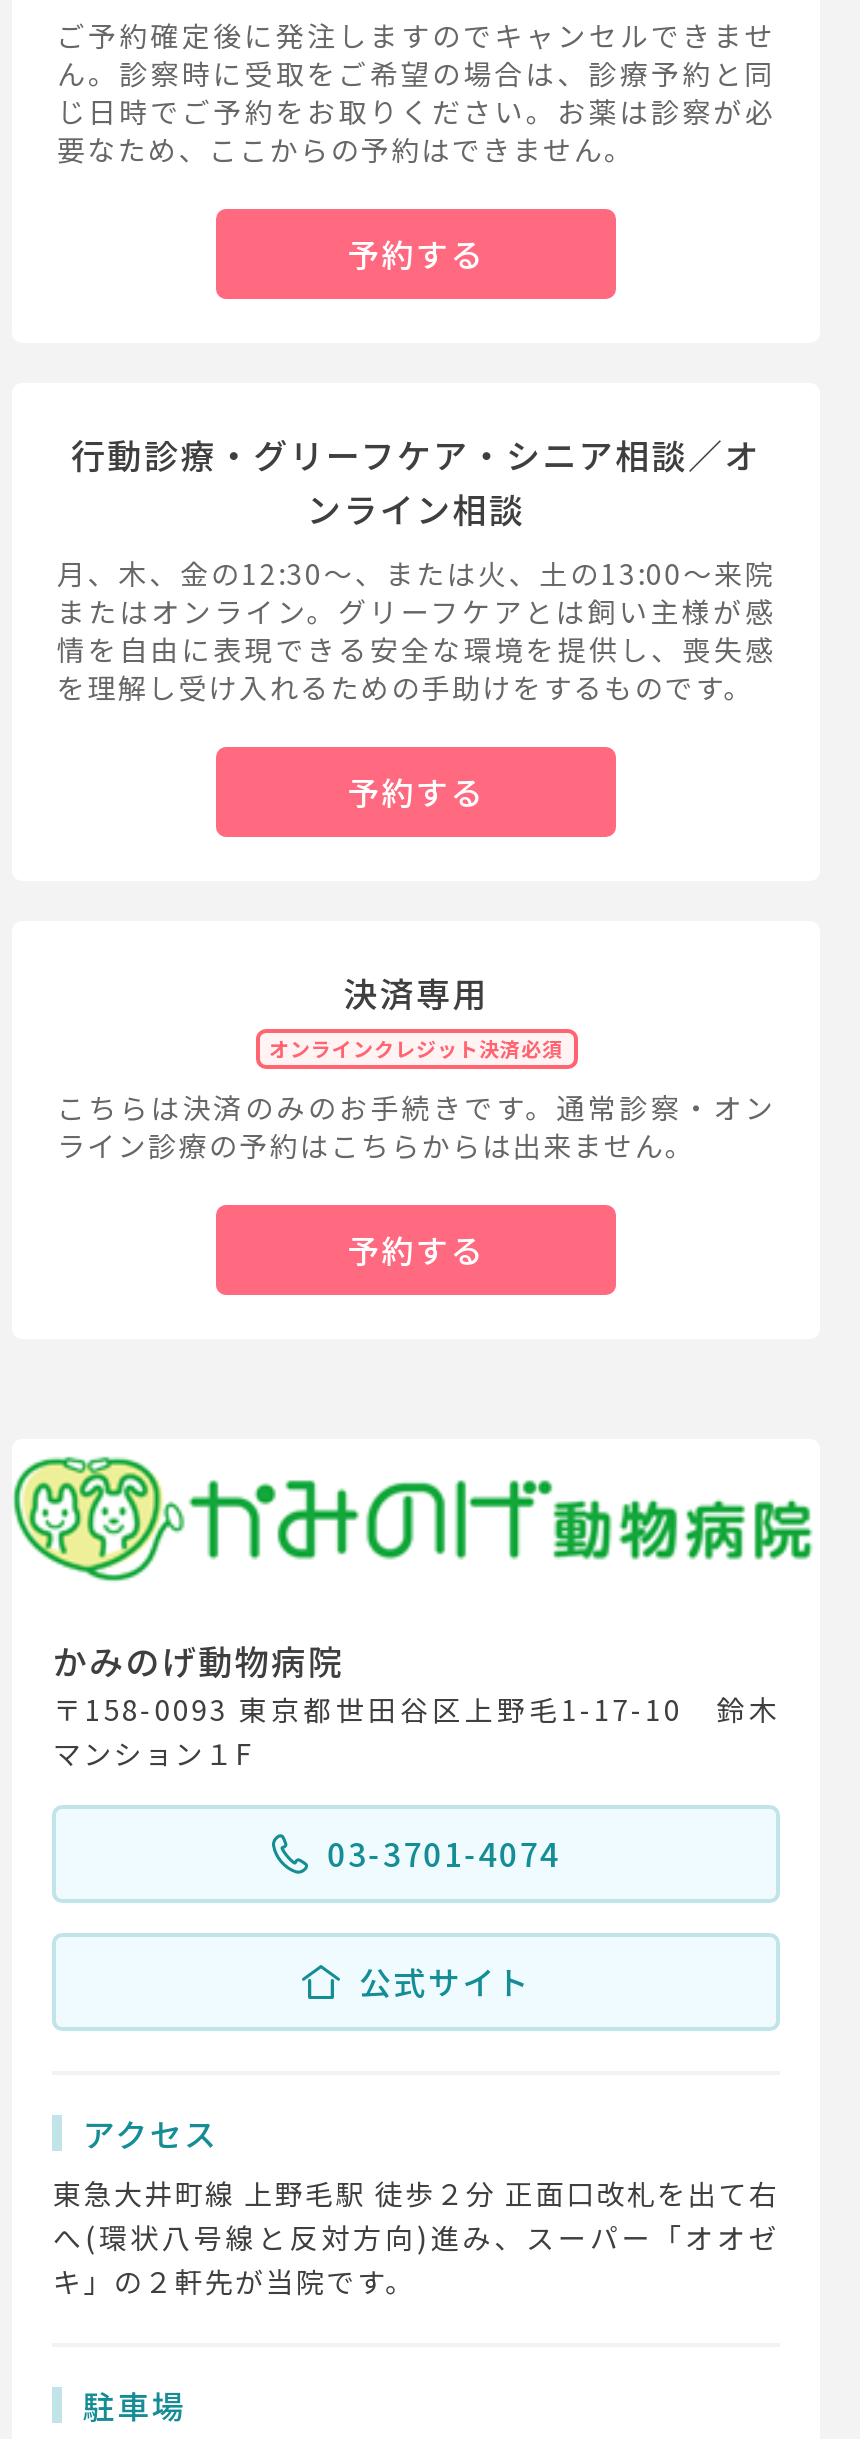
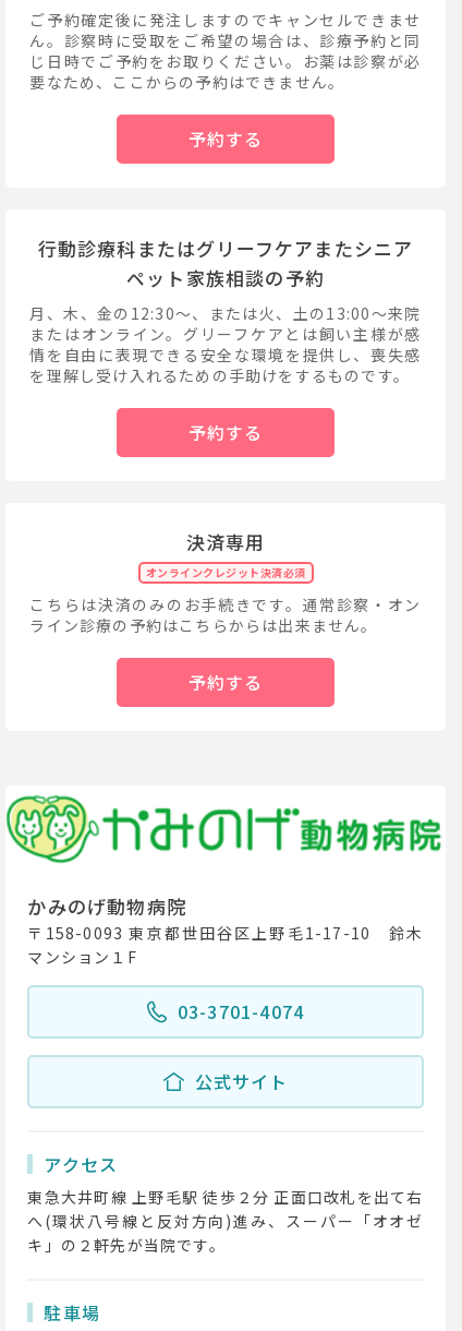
[71,429,761,533] 行動診療・グリーフケア・シニア相談／オ | ンライン相談 -> [38,235,413,291] 行動診療科またはグリーフケアまたシニア | ペット家族相談の予約

